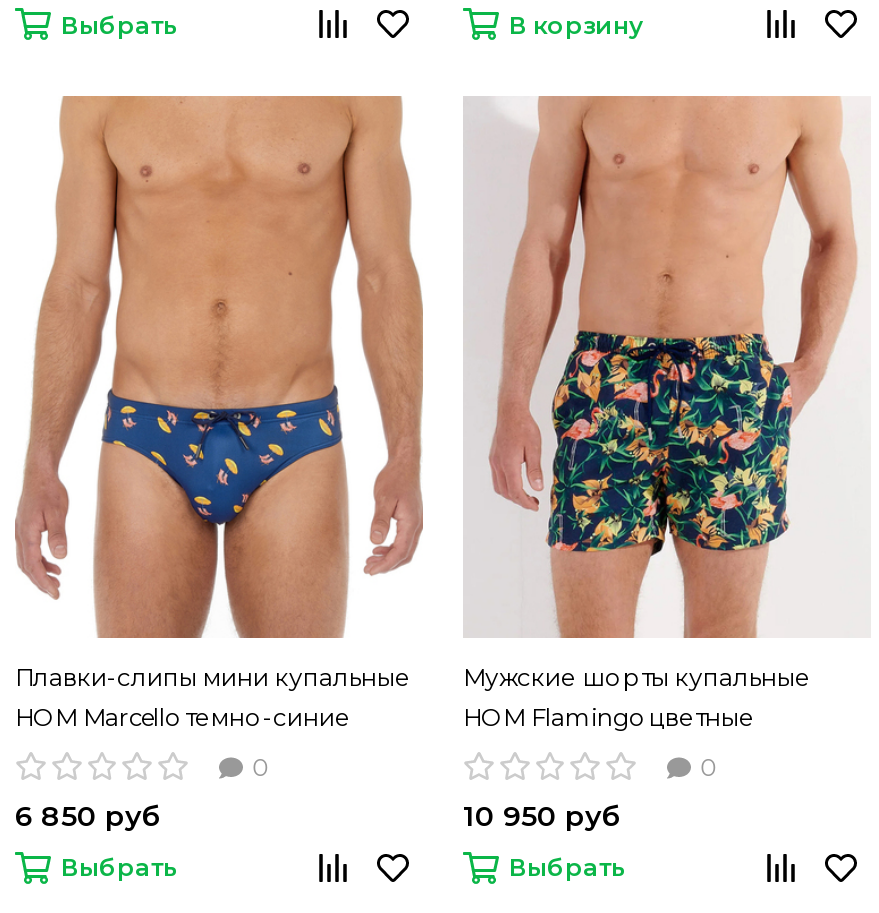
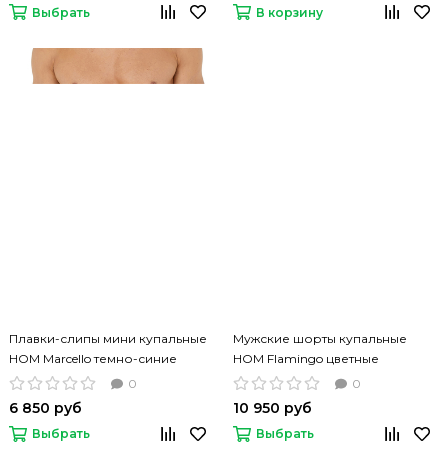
[463,94,861,640] [image] -> none
[13,168,425,640] [image] -> none

